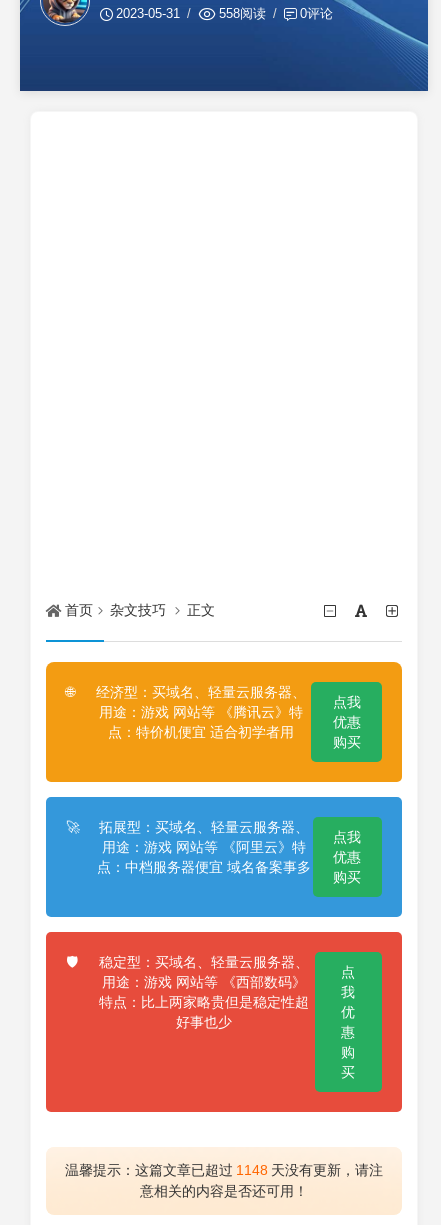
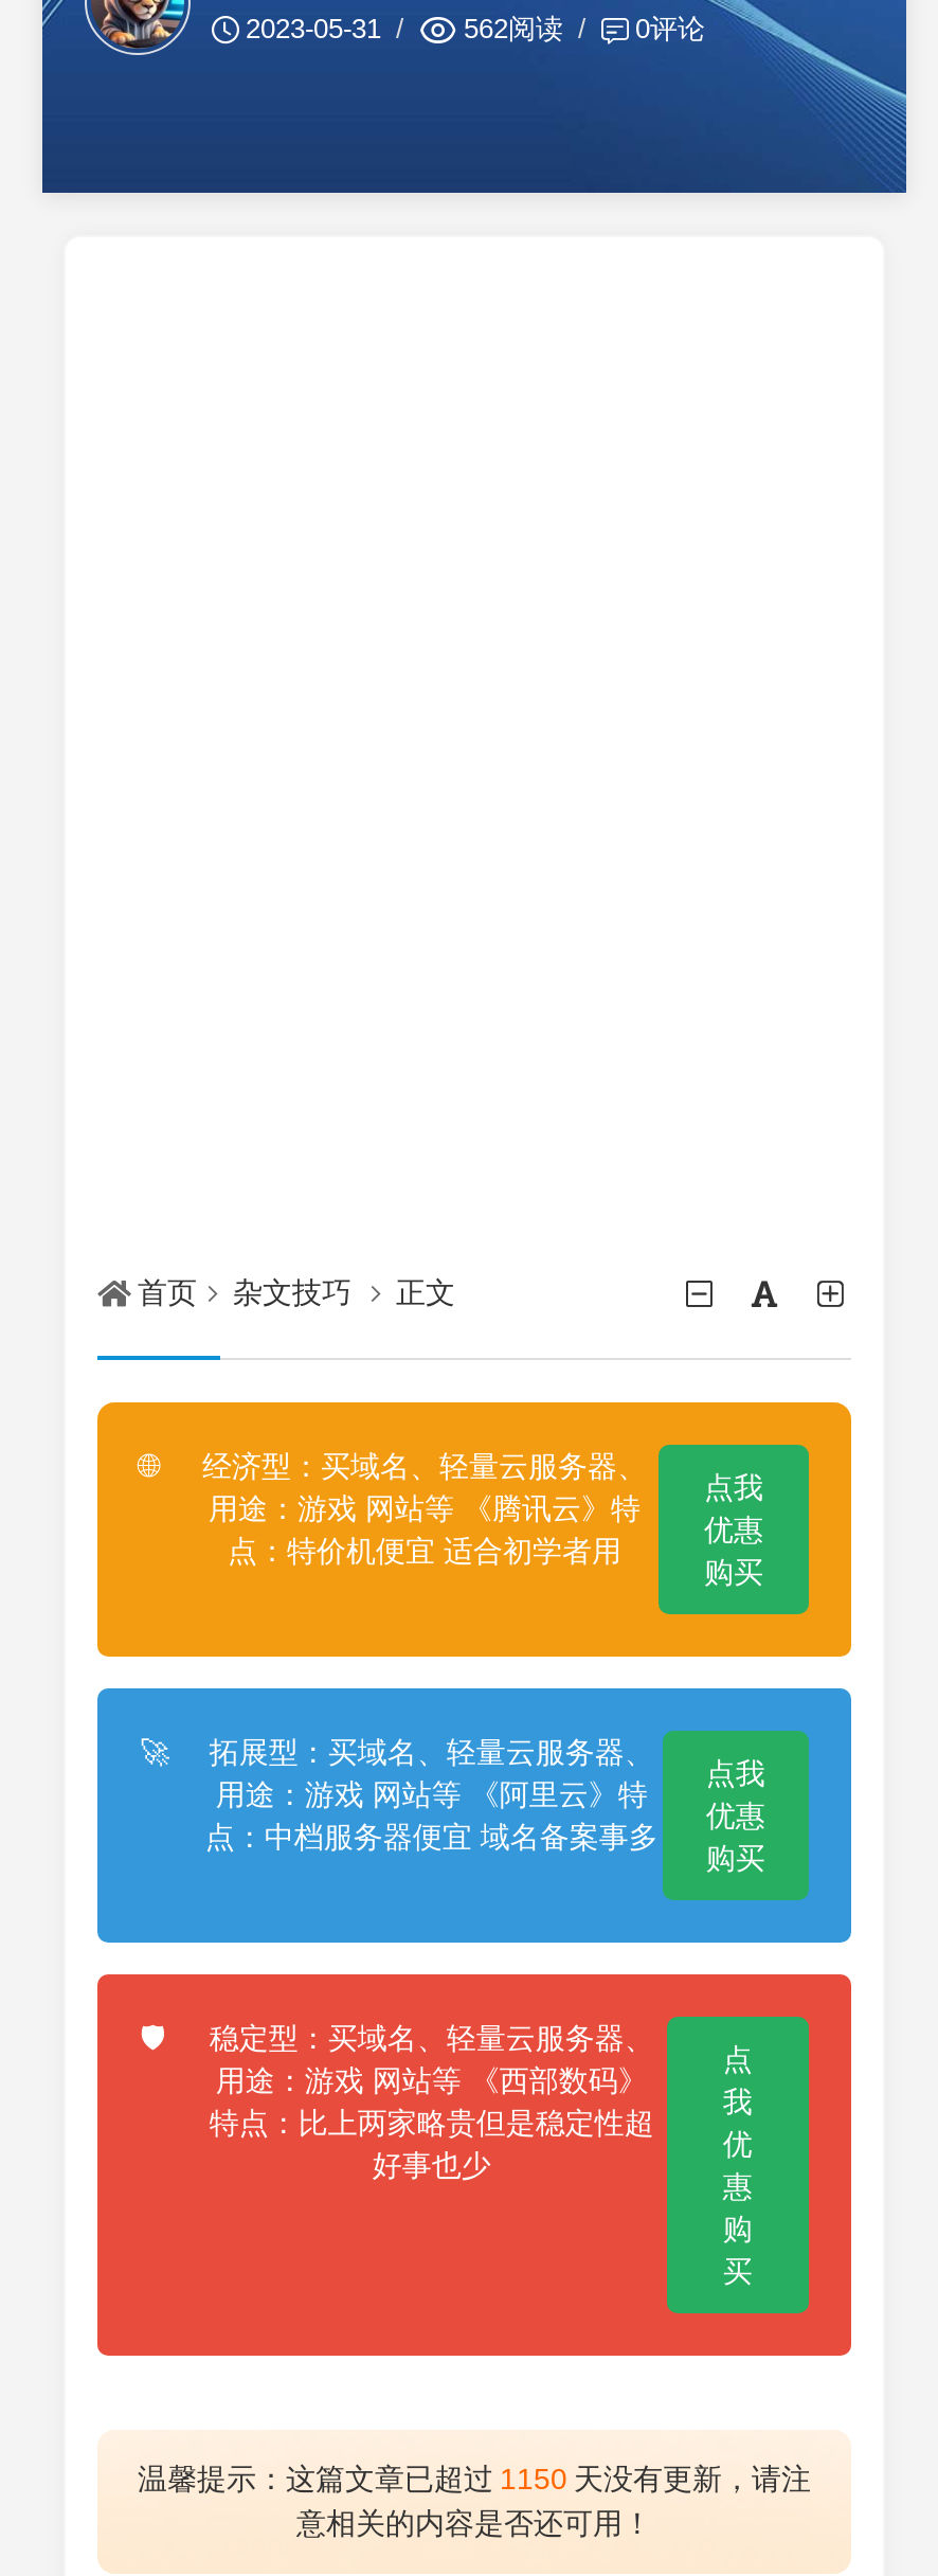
[219,6,266,21] 558阅读 -> [464,12,563,44] 562阅读
[65,1162,383,1178] 温馨提示：这篇文章已超过 1148 天没有更新，请注 -> [138,2462,811,2496] 温馨提示：这篇文章已超过 1150 天没有更新，请注

